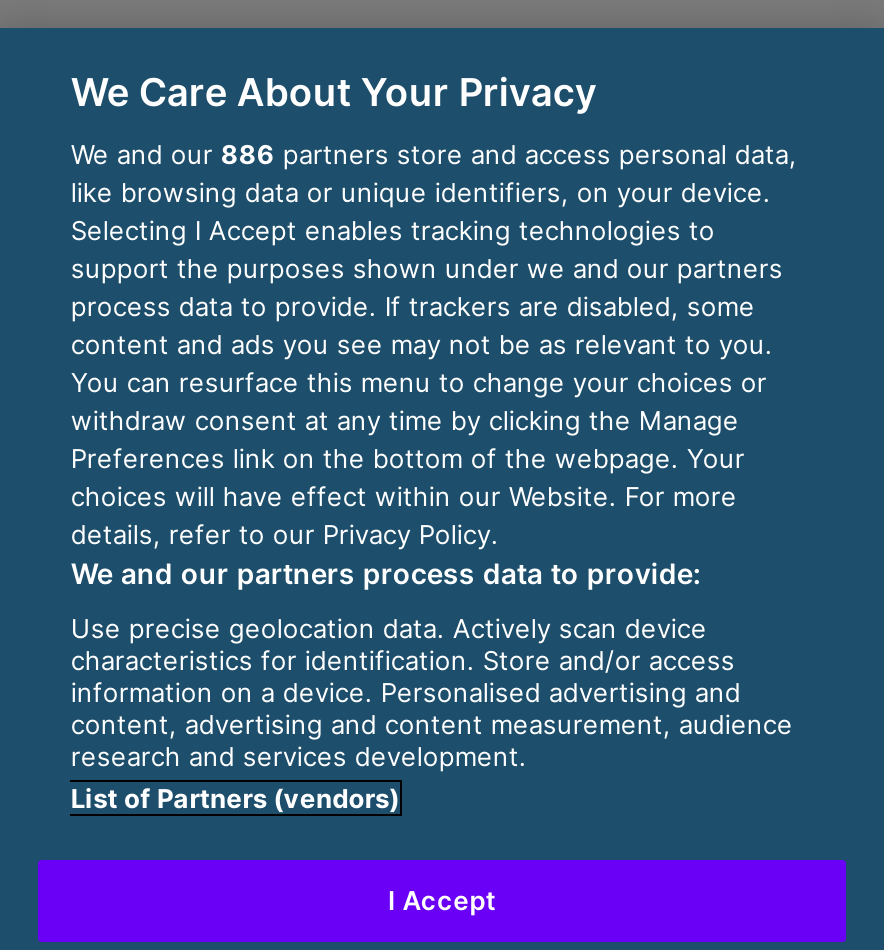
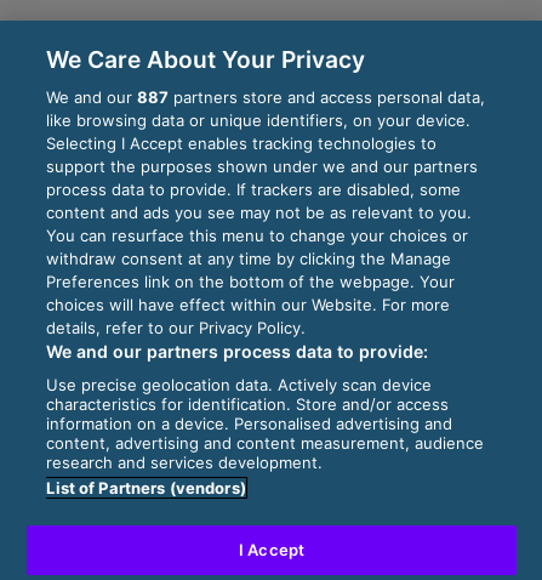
[71,138,797,170] We and our 886 partners store and access personal data, -> [47,87,485,107] We and our 887 partners store and access personal data,

